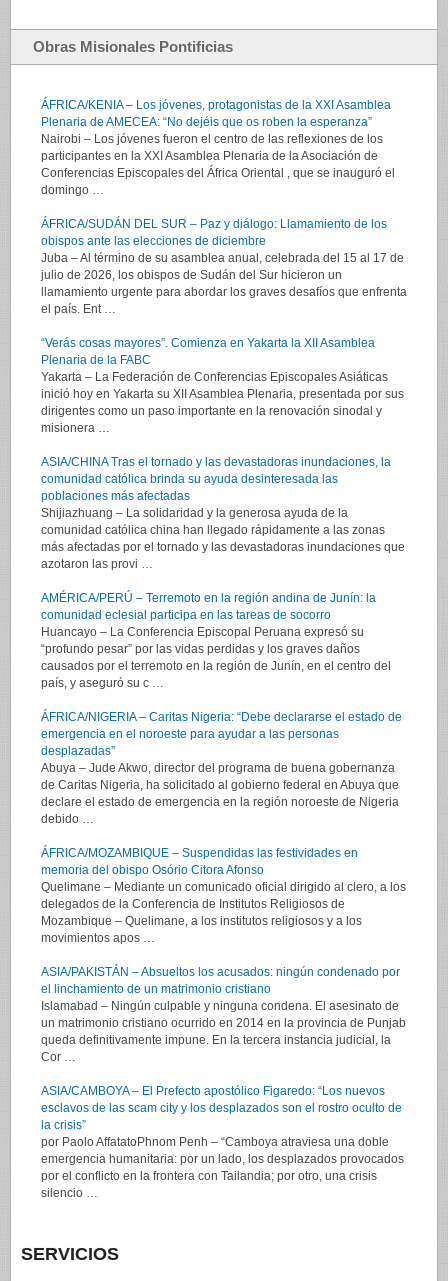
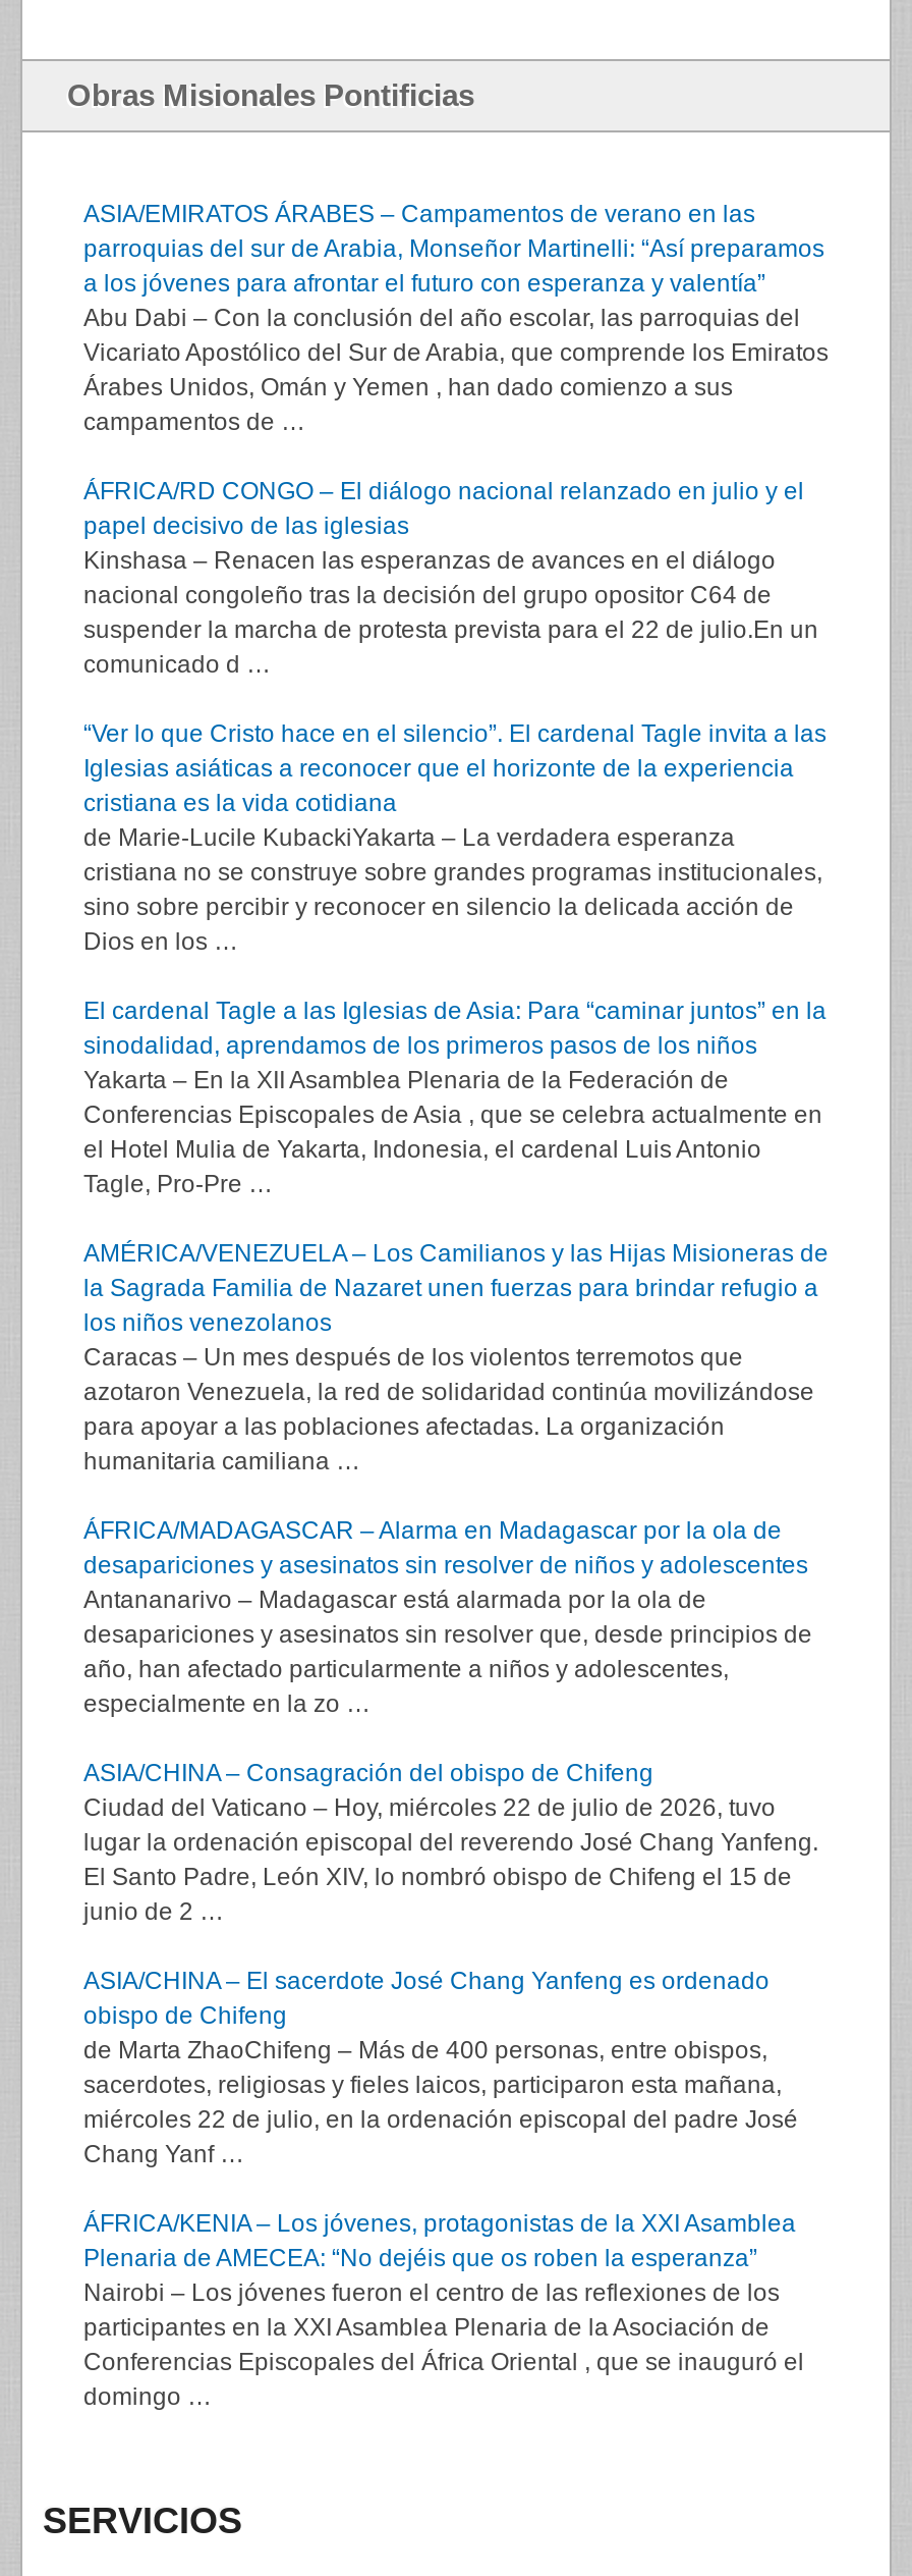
none -> [83,200,829,2168] ASIA/EMIRATOS ÁRABES – Campamentos de verano en las | parroquias del sur de Arabia, Monseñor Martinelli: “Así preparamos | a los jóvenes para afrontar el futuro con esperanza y valentía” | Abu Dabi – Con la conclusión del año escolar, las parroquias del | Vicariato Apostólico del Sur de Arabia, que comprende los Emiratos | Árabes Unidos, Omán y Yemen , han dado comienzo a sus | campamentos de … | ÁFRICA/RD CONGO – El diálogo nacional relanzado en julio y el | papel decisivo de las iglesias | Kinshasa – Renacen las esperanzas de avances en el diálogo | nacional congoleño tras la decisión del grupo opositor C64 de | suspender la marcha de protesta prevista para el 22 de julio.En un | comunicado d … | “Ver lo que Cristo hace en el silencio”. El cardenal Tagle invita a las | Iglesias asiáticas a reconocer que el horizonte de la experiencia | cristiana es la vida cotidiana | de Marie-Lucile KubackiYakarta – La verdadera esperanza | cristiana no se construye sobre grandes programas institucionales, | sino sobre percibir y reconocer en silencio la delicada acción de | Dios en los … | El cardenal Tagle a las Iglesias de Asia: Para “caminar juntos” en la | sinodalidad, aprendamos de los primeros pasos de los niños | Yakarta – En la XII Asamblea Plenaria de la Federación de | Conferencias Episcopales de Asia , que se celebra actualmente en | el Hotel Mulia de Yakarta, Indonesia, el cardenal Luis Antonio | Tagle, Pro-Pre … | AMÉRICA/VENEZUELA – Los Camilianos y las Hijas Misioneras de | la Sagrada Familia de Nazaret unen fuerzas para brindar refugio a | los niños venezolanos | Caracas – Un mes después de los violentos terremotos que | azotaron Venezuela, la red de solidaridad continúa movilizándose | para apoyar a las poblaciones afectadas. La organización | humanitaria camiliana … | ÁFRICA/MADAGASCAR – Alarma en Madagascar por la ola de | desapariciones y asesinatos sin resolver de niños y adolescentes | Antananarivo – Madagascar está alarmada por la ola de | desapariciones y asesinatos sin resolver que, desde principios de | año, han afectado particularmente a niños y adolescentes, | especialmente en la zo … | ASIA/CHINA – Consagración del obispo de Chifeng | Ciudad del Vaticano – Hoy, miércoles 22 de julio de 2026, tuvo | lugar la ordenación episcopal del reverendo José Chang Yanfeng. | El Santo Padre, León XIV, lo nombró obispo de Chifeng el 15 de | junio de 2 … | ASIA/CHINA – El sacerdote José Chang Yanfeng es ordenado | obispo de Chifeng | de Marta ZhaoChifeng – Más de 400 personas, entre obispos, | sacerdotes, religiosas y fieles laicos, participaron esta mañana, | miércoles 22 de julio, en la ordenación episcopal del padre José | Chang Yanf …
moved [41,98,395,197] -> [83,2209,804,2411]: ÁFRICA/KENIA – Los jóvenes, protagonistas de la XXI Asamblea | Plenaria de AMECEA: “No dejéis que os roben la esperanza” | Nairobi – Los jóvenes fueron el centro de las reflexiones de los | participantes en la XXI Asamblea Plenaria de la Asociación de | Conferencias Episcopales del África Oriental , que se inauguró el | domingo …
[41,217,407,1200] ÁFRICA/SUDÁN DEL SUR – Paz y diálogo: Llamamiento de los | obispos ante las elecciones de diciembre | Juba – Al término de su asamblea anual, celebrada del 15 al 17 de | julio de 2026, los obispos de Sudán del Sur hicieron un | llamamiento urgente para abordar los graves desafíos que enfrenta | el país. Ent … | “Verás cosas mayores”. Comienza en Yakarta la XII Asamblea | Plenaria de la FABC | Yakarta – La Federación de Conferencias Episcopales Asiáticas | inició hoy en Yakarta su XII Asamblea Plenaria, presentada por sus | dirigentes como un paso importante en la renovación sinodal y | misionera … | ASIA/CHINA Tras el tornado y las devastadoras inundaciones, la | comunidad católica brinda su ayuda desinteresada las | poblaciones más afectadas | Shijiazhuang – La solidaridad y la generosa ayuda de la | comunidad católica china han llegado rápidamente a las zonas | más afectadas por el tornado y las devastadoras inundaciones que | azotaron las provi … | AMÉRICA/PERÚ – Terremoto en la región andina de Junín: la | comunidad eclesial participa en las tareas de socorro | Huancayo – La Conferencia Episcopal Peruana expresó su | “profundo pesar” por las vidas perdidas y los graves daños | causados por el terremoto en la región de Junín, en el centro del | país, y aseguró su c … | ÁFRICA/NIGERIA – Caritas Nigeria: “Debe declararse el estado de | emergencia en el noroeste para ayudar a las personas | desplazadas” | Abuya – Jude Akwo, director del programa de buena gobernanza | de Caritas Nigeria, ha solicitado al gobierno federal en Abuya que | declare el estado de emergencia en la región noroeste de Nigeria | debido … | ÁFRICA/MOZAMBIQUE – Suspendidas las festividades en | memoria del obispo Osório Citora Afonso | Quelimane – Mediante un comunicado oficial dirigido al clero, a los | delegados de la Conferencia de Institutos Religiosos de | Mozambique – Quelimane, a los institutos religiosos y a los | movimientos apos … | ASIA/PAKISTÁN – Absueltos los acusados: ningún condenado por | el linchamiento de un matrimonio cristiano | Islamabad – Ningún culpable y ninguna condena. El asesinato de | un matrimonio cristiano ocurrido en 2014 en la provincia de Punjab | queda definitivamente impune. En la tercera instancia judicial, la | Cor … | ASIA/CAMBOYA – El Prefecto apostólico Figaredo: “Los nuevos | esclavos de las scam city y los desplazados son el rostro oculto de | la crisis” | por Paolo AffatatoPhnom Penh – “Camboya atraviesa una doble | emergencia humanitaria: por un lado, los desplazados provocados | por el conflicto en la frontera con Tailandia; por otro, una crisis | silencio … -> none

